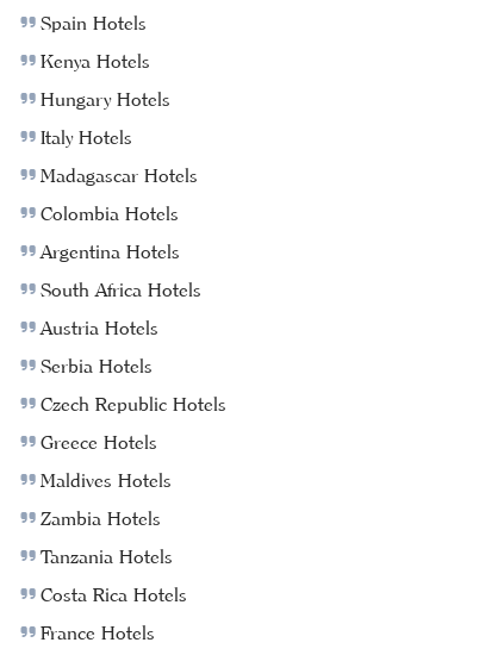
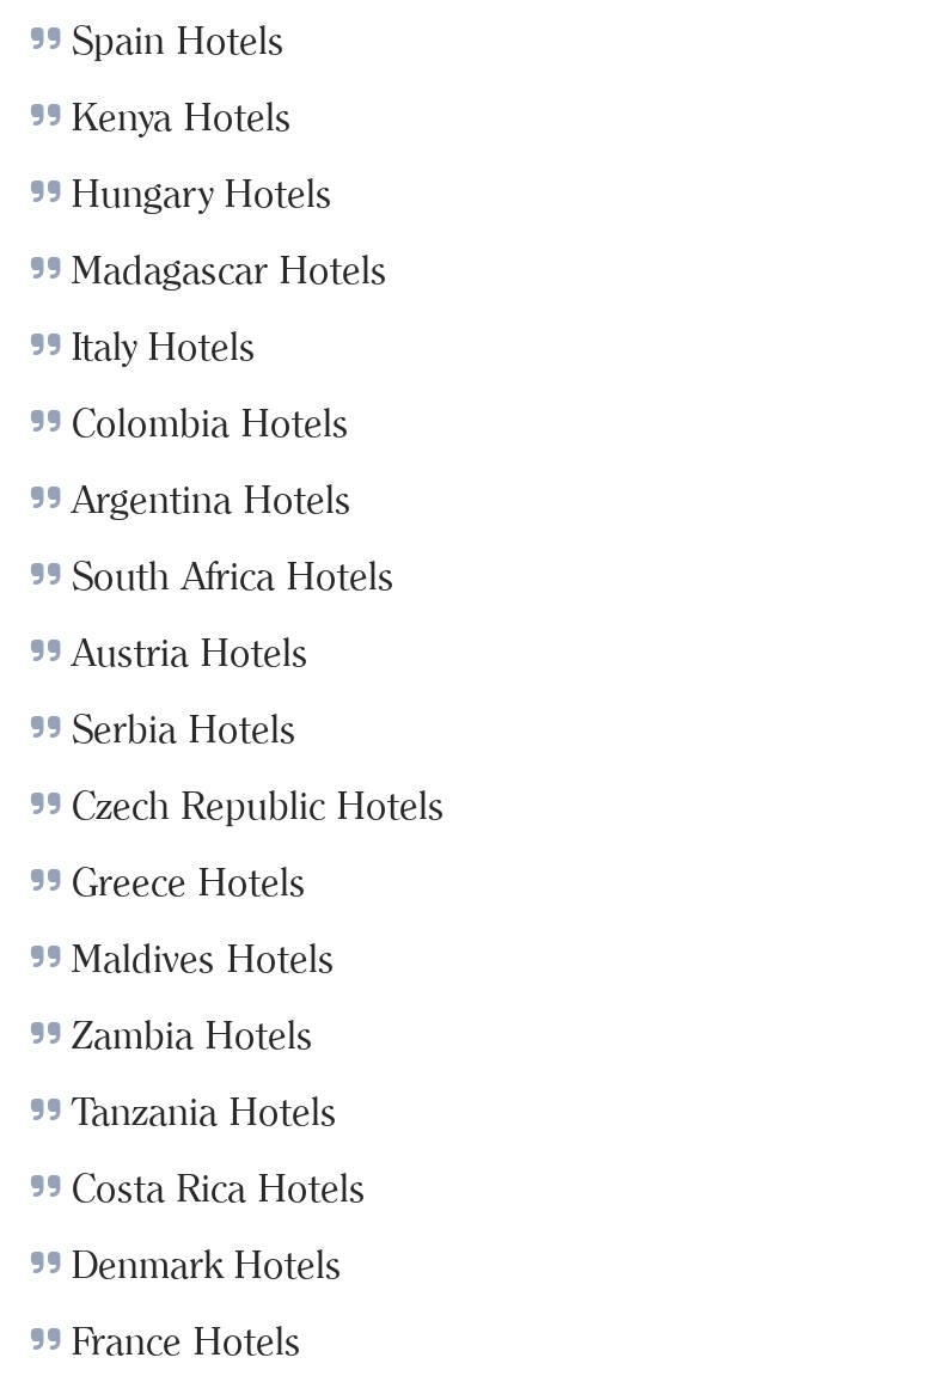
moved [41,163,198,186] -> [72,244,387,292]: Madagascar Hotels
none -> [72,1239,342,1287] Denmark Hotels

